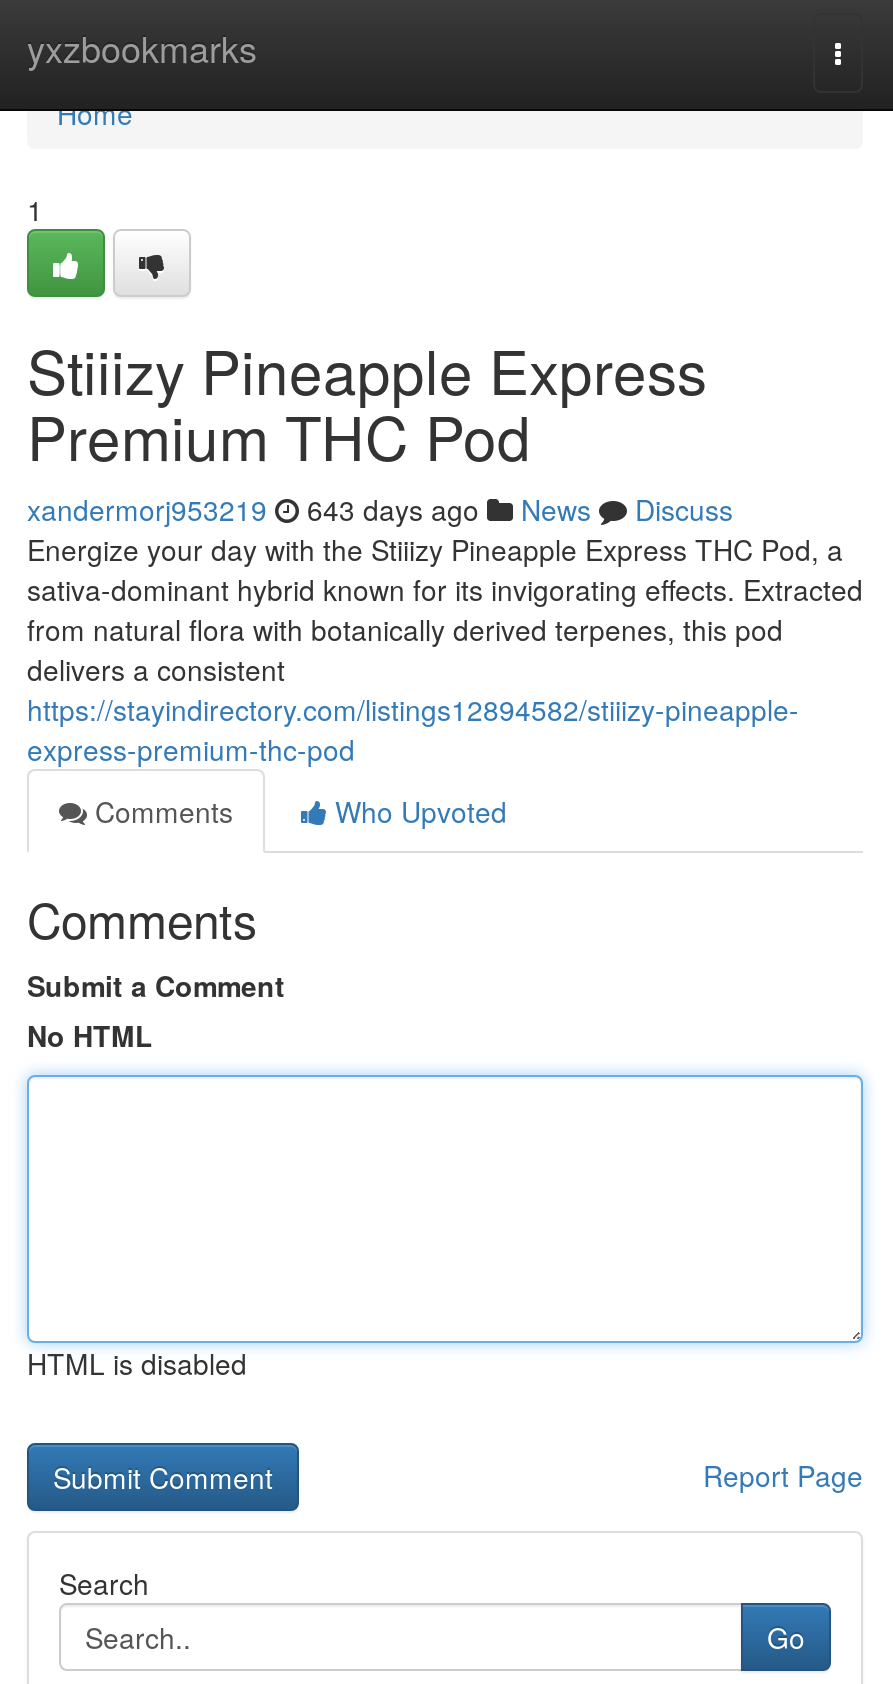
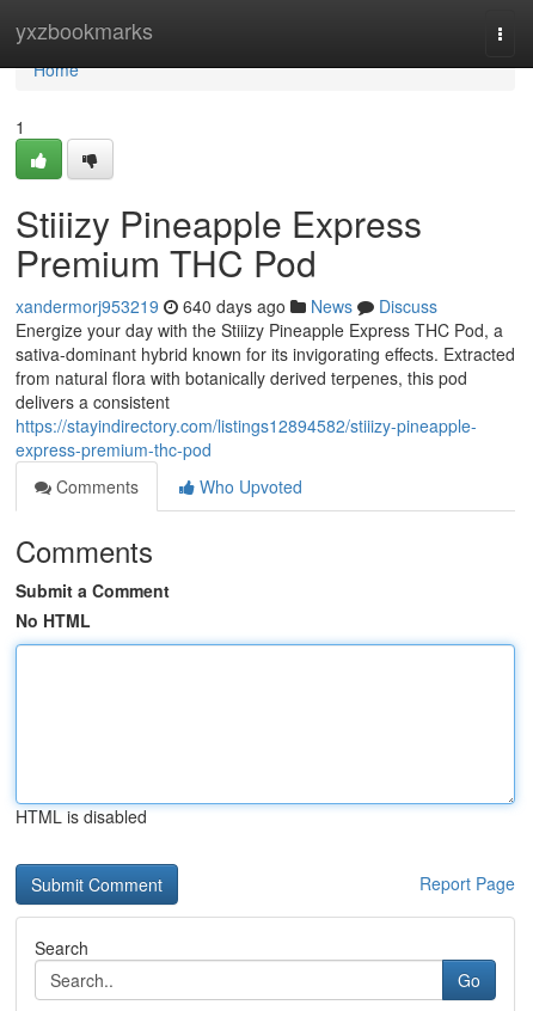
[27,489,733,529] xandermorj953219 643 days ago News Discuss -> [16,294,437,318] xandermorj953219 640 days ago News Discuss

